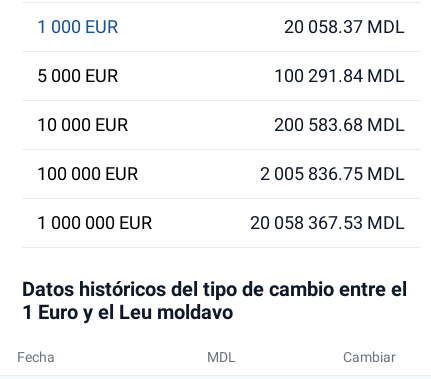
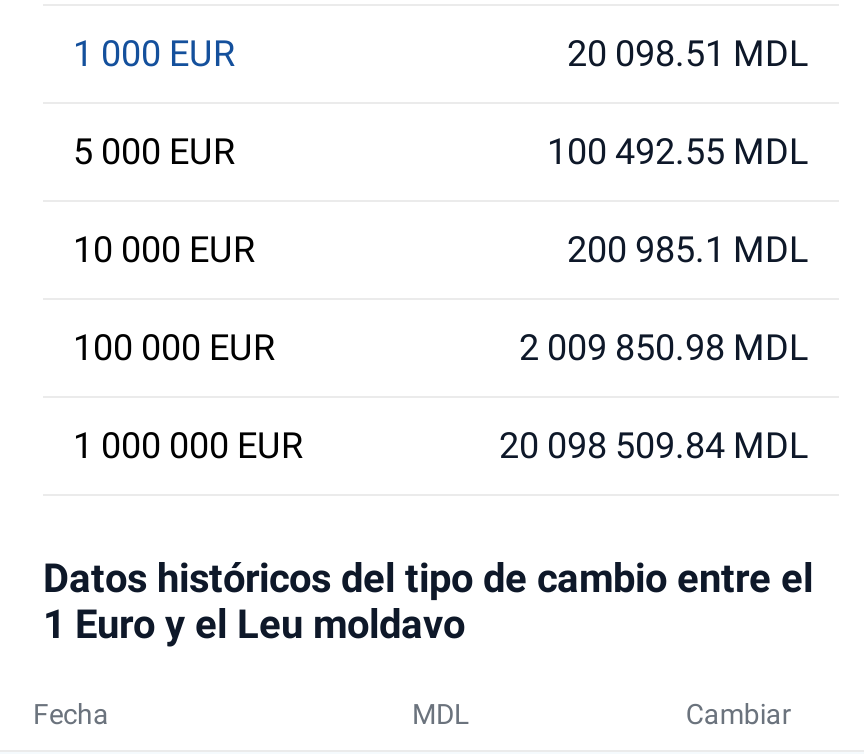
[284,16,405,37] 20 058.37 MDL -> [567,32,809,74] 20 098.51 MDL
[274,65,405,86] 100 291.84 MDL -> [547,130,809,172] 100 492.55 MDL
[274,114,405,135] 200 583.68 MDL -> [567,228,809,270] 200 985.1 MDL
[260,163,405,184] 2 005 836.75 MDL -> [519,326,809,368] 2 009 850.98 MDL
[250,212,405,233] 20 058 367.53 MDL -> [499,424,809,466] 20 098 509.84 MDL

